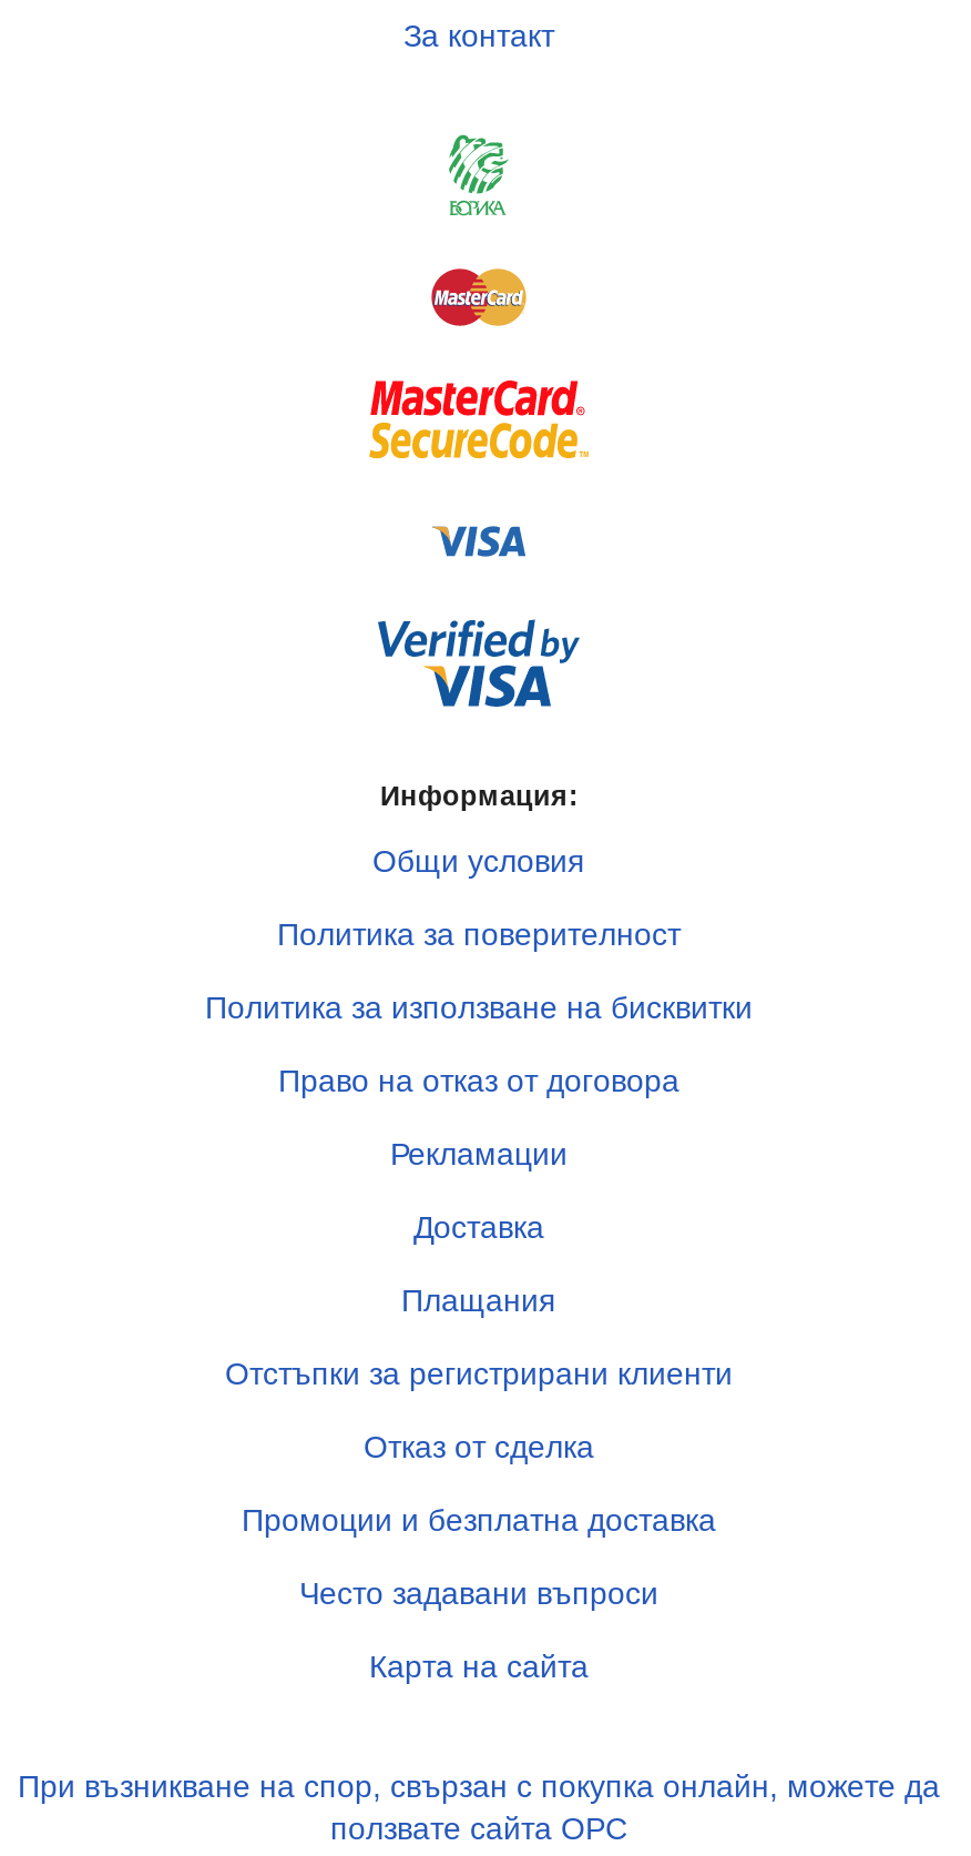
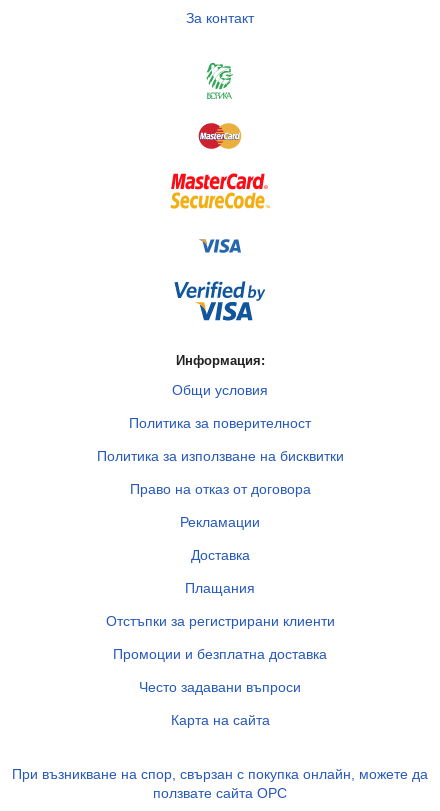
[364,1429,594,1465] Отказ от сделка -> none

